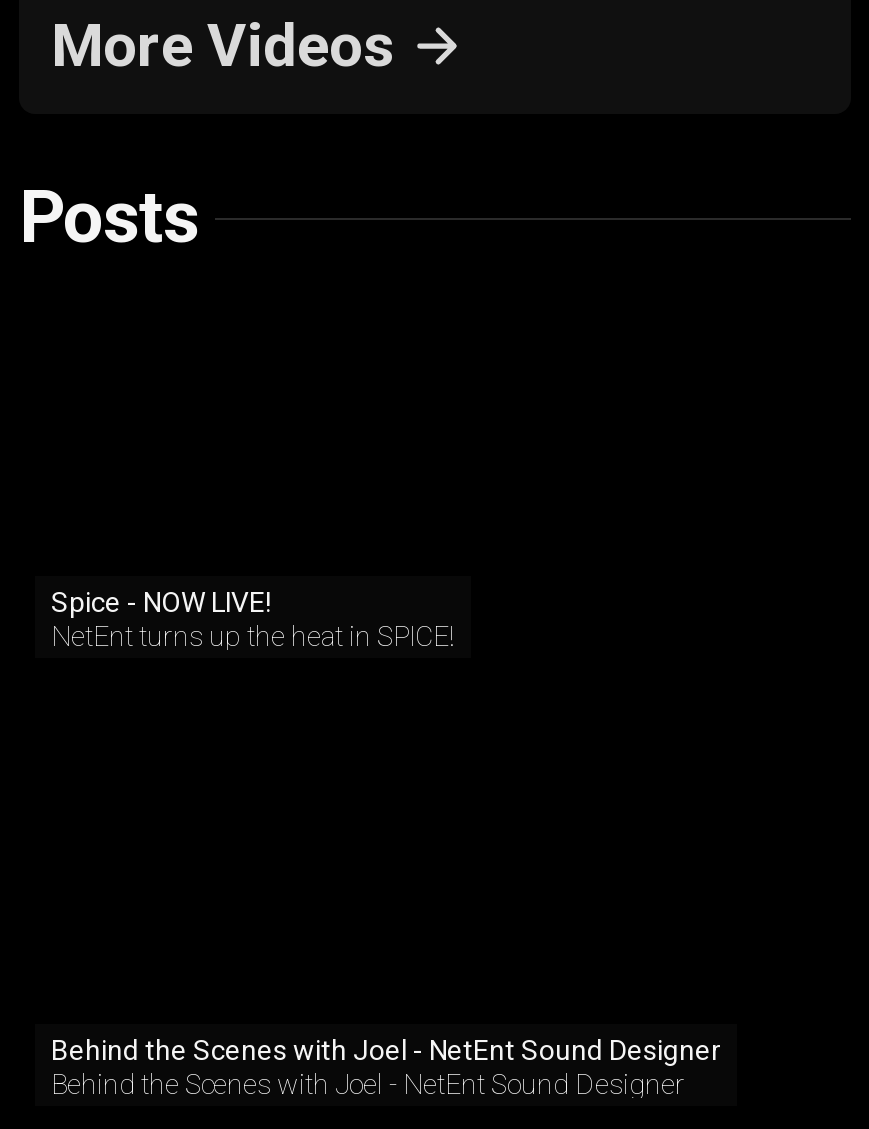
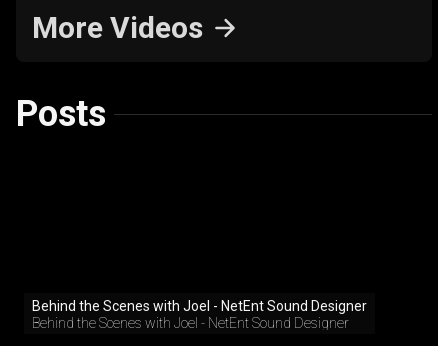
[51,586,455,652] Spice - NOW LIVE! | NetEnt turns up the heat in SPICE! -> none

